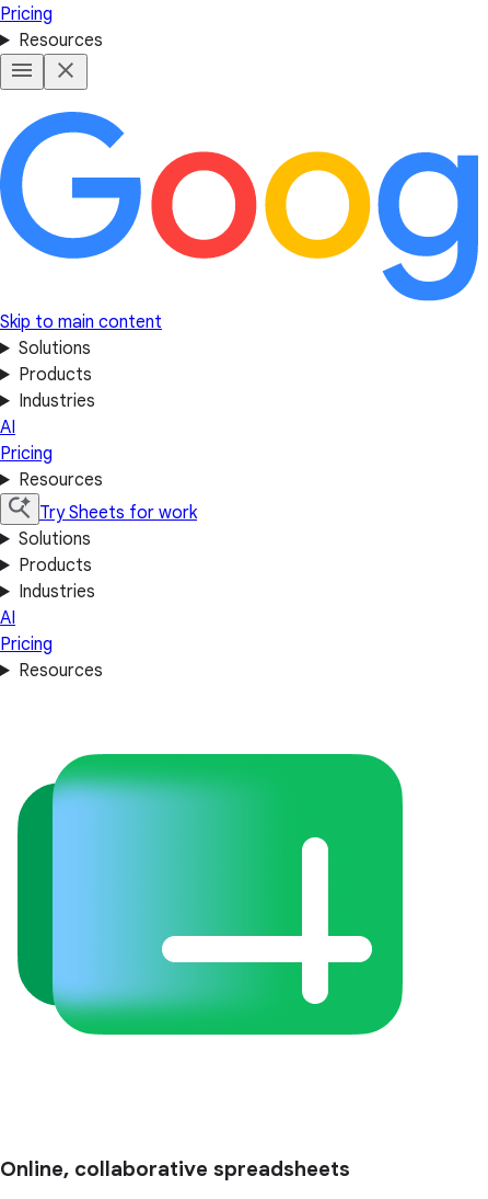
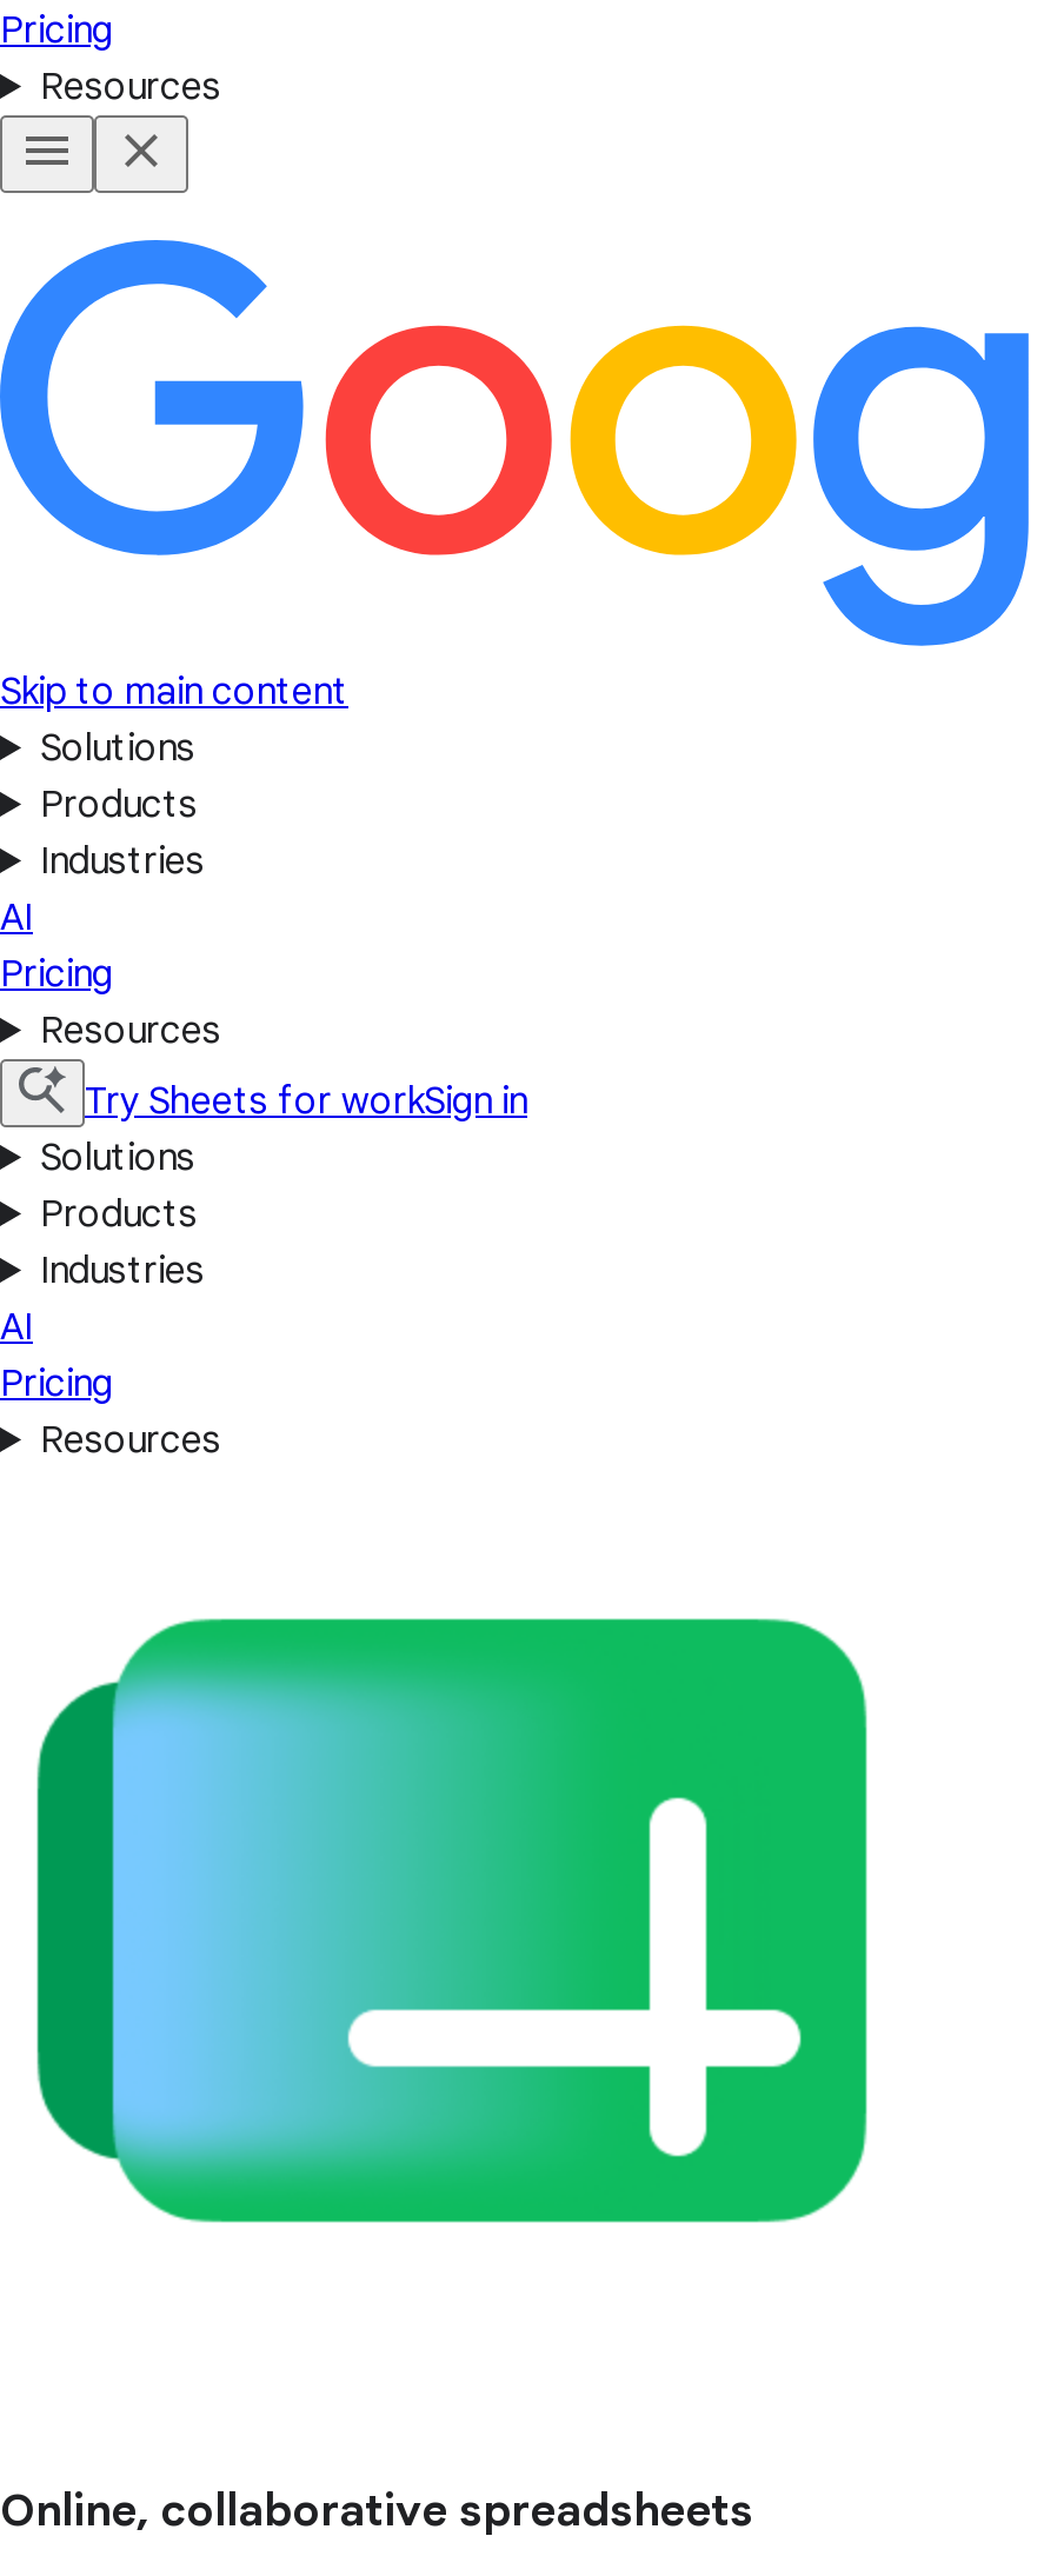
[39,502,197,524] Try Sheets for work -> [85,1078,527,1125] Try Sheets for workSign in

